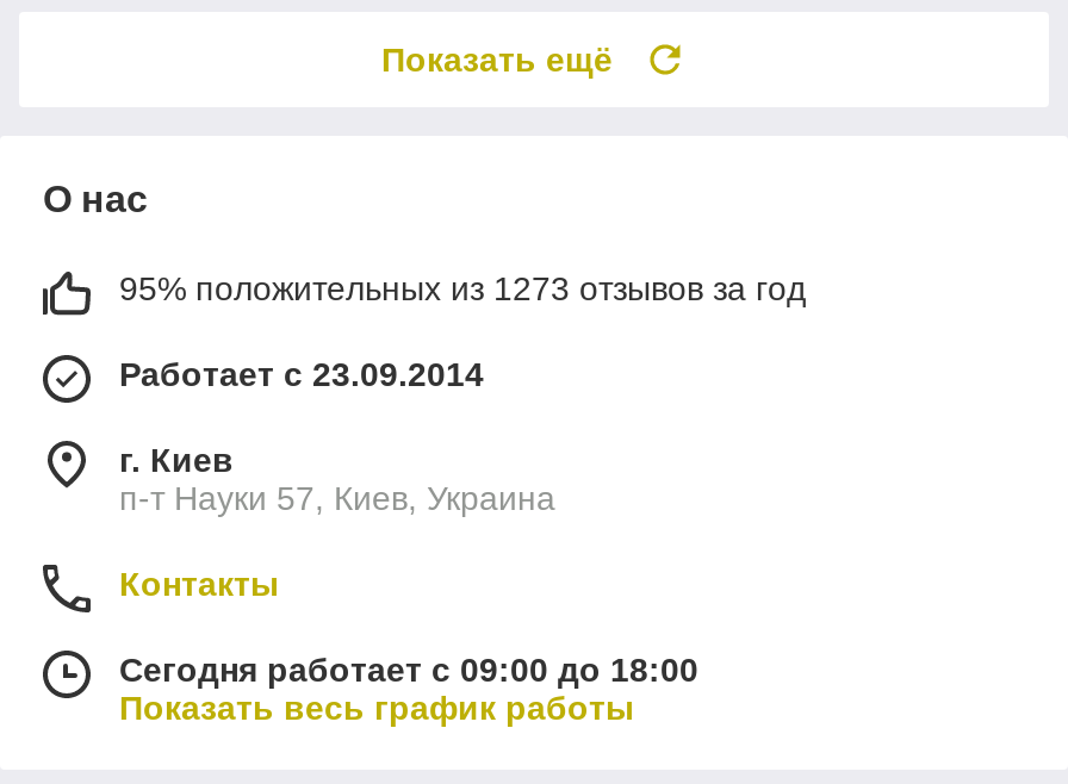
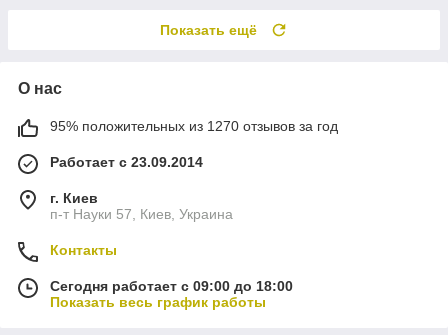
[119,269,806,307] 95% положительных из 1273 отзывов за год -> [50,118,338,134] 95% положительных из 1270 отзывов за год

